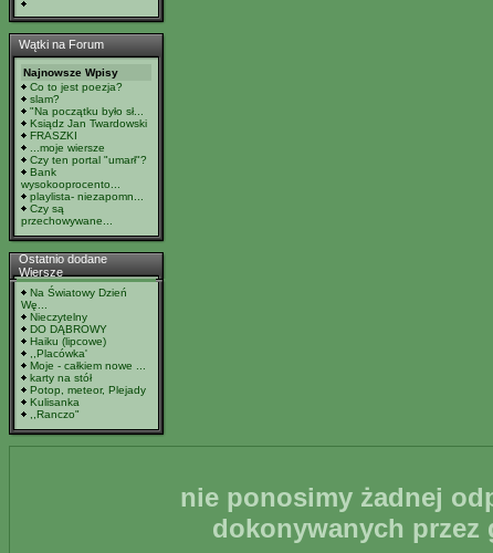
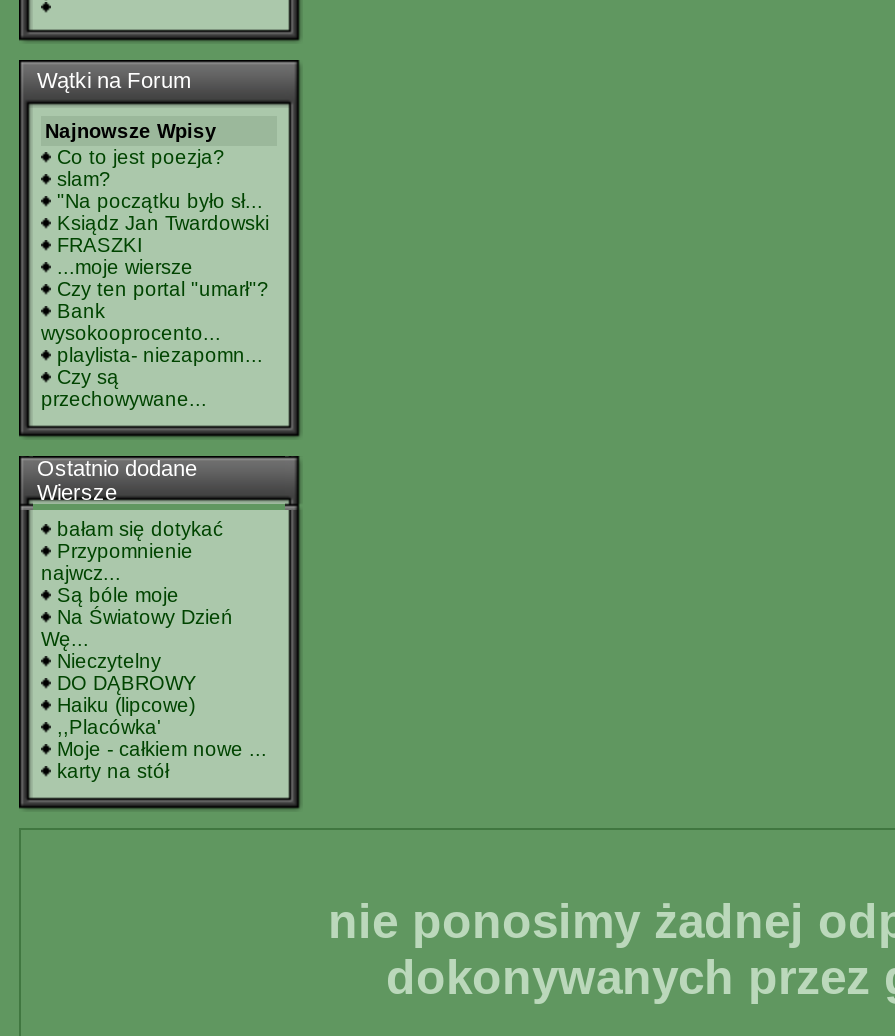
none -> [41,518,223,606] bałam się dotykać | Przypomnienie | najwcz... | Są bóle moje
moved [30,286,146,384] -> [57,606,267,782]: Na Światowy Dzień | Nieczytelny | DO DĄBROWY | Haiku (lipcowe) | ,,Placówka' | Moje - całkiem nowe ... | karty na stół
[30,384,146,420] Potop, meteor, Plejady | Kulisanka | ,,Ranczo" -> none

